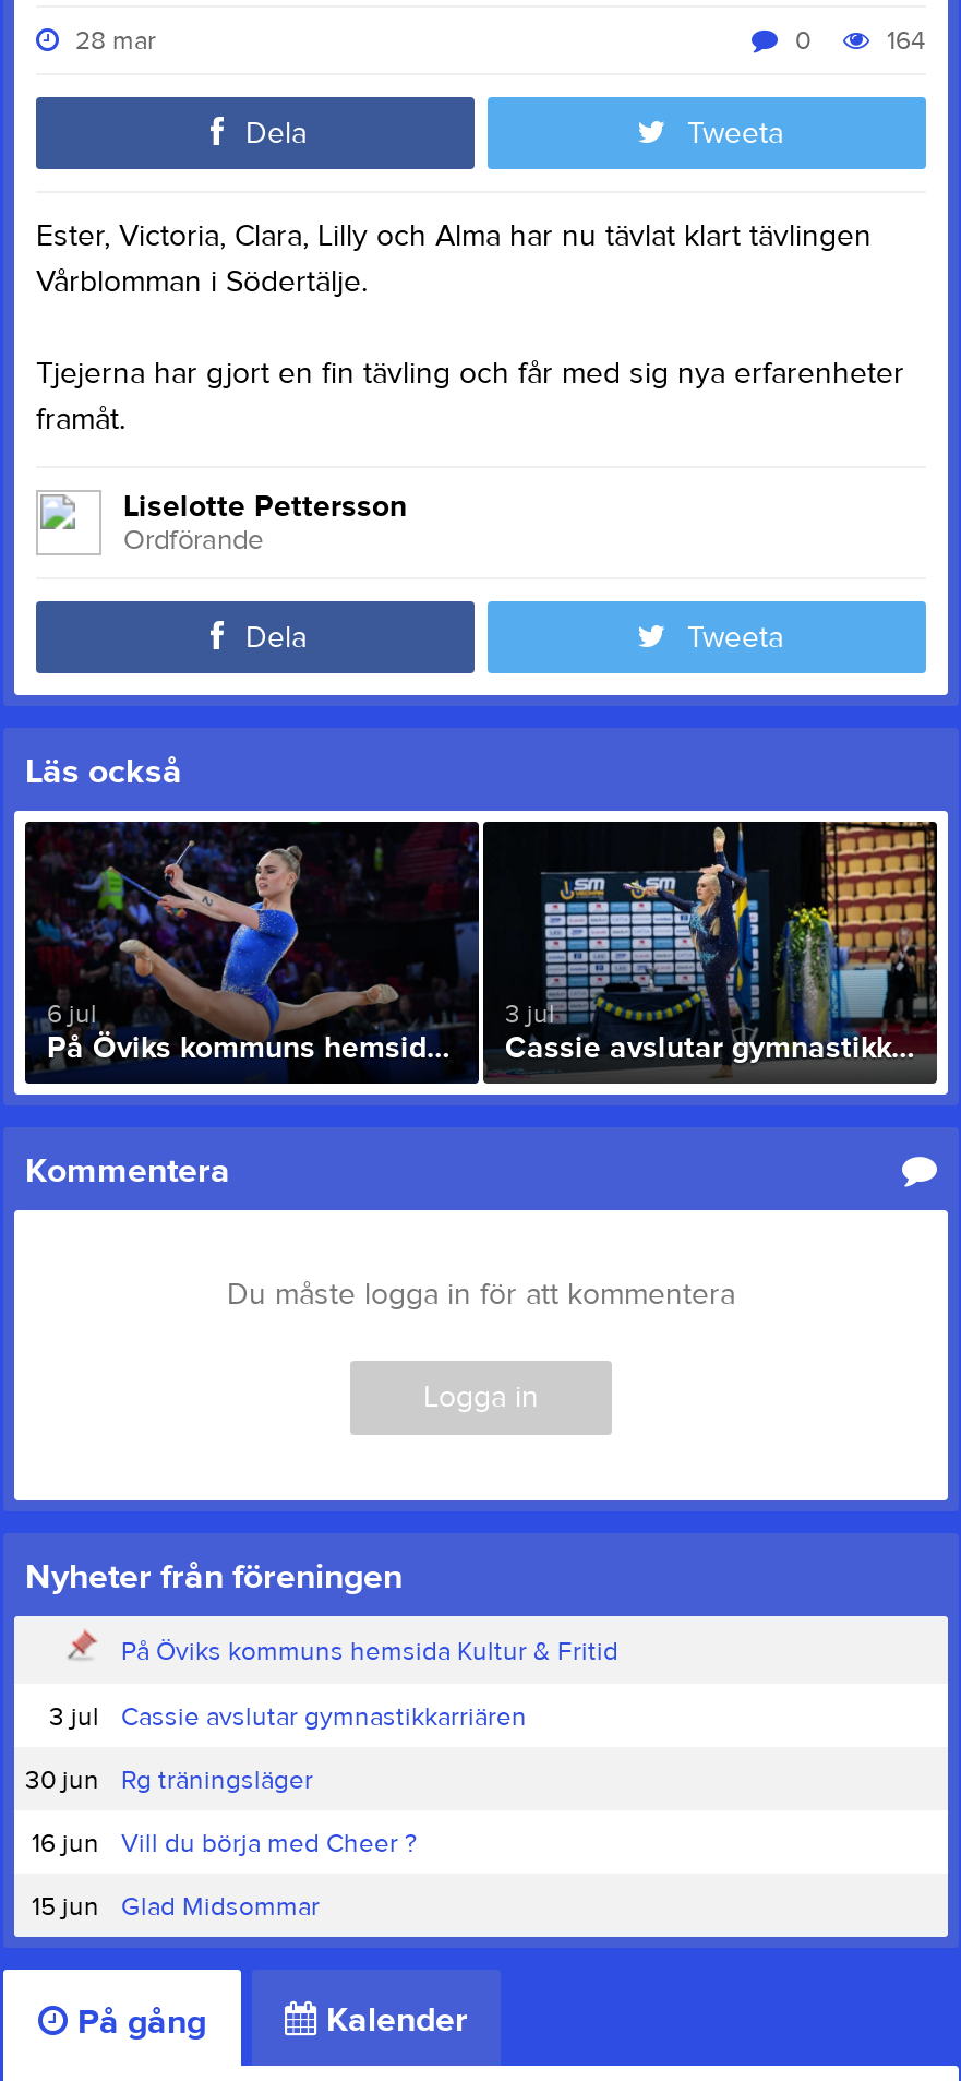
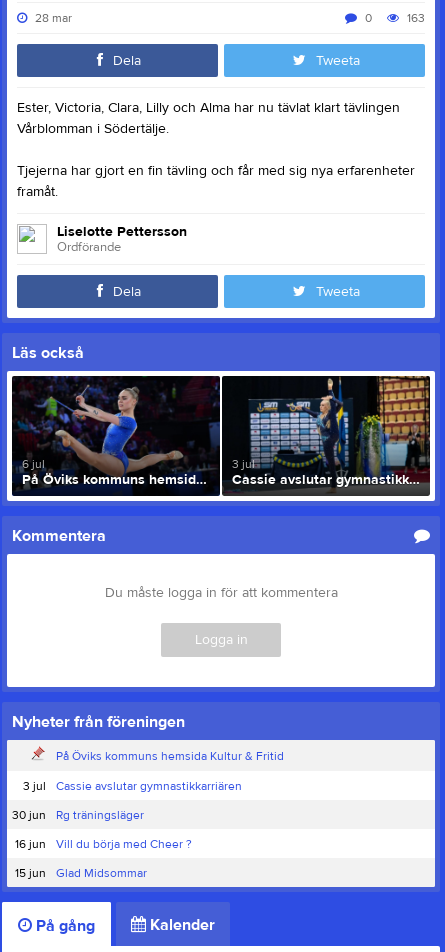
[789,23,926,58] 0 164 -> [362,10,425,26] 0 163

